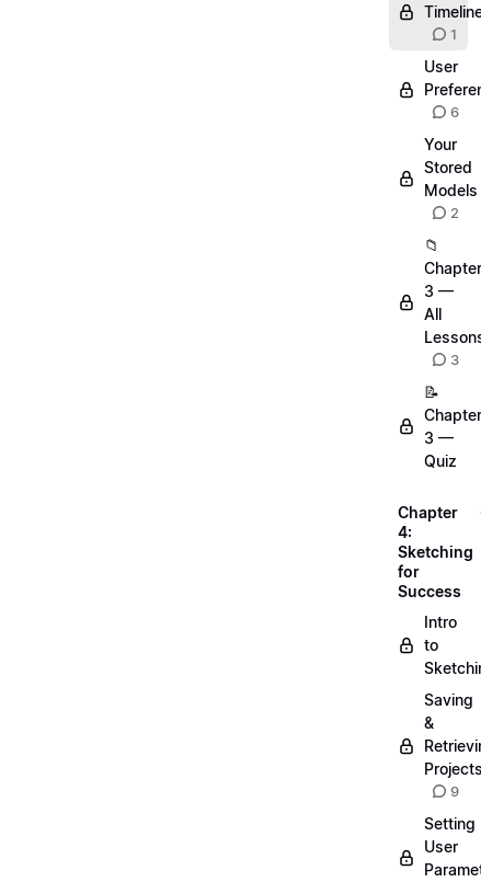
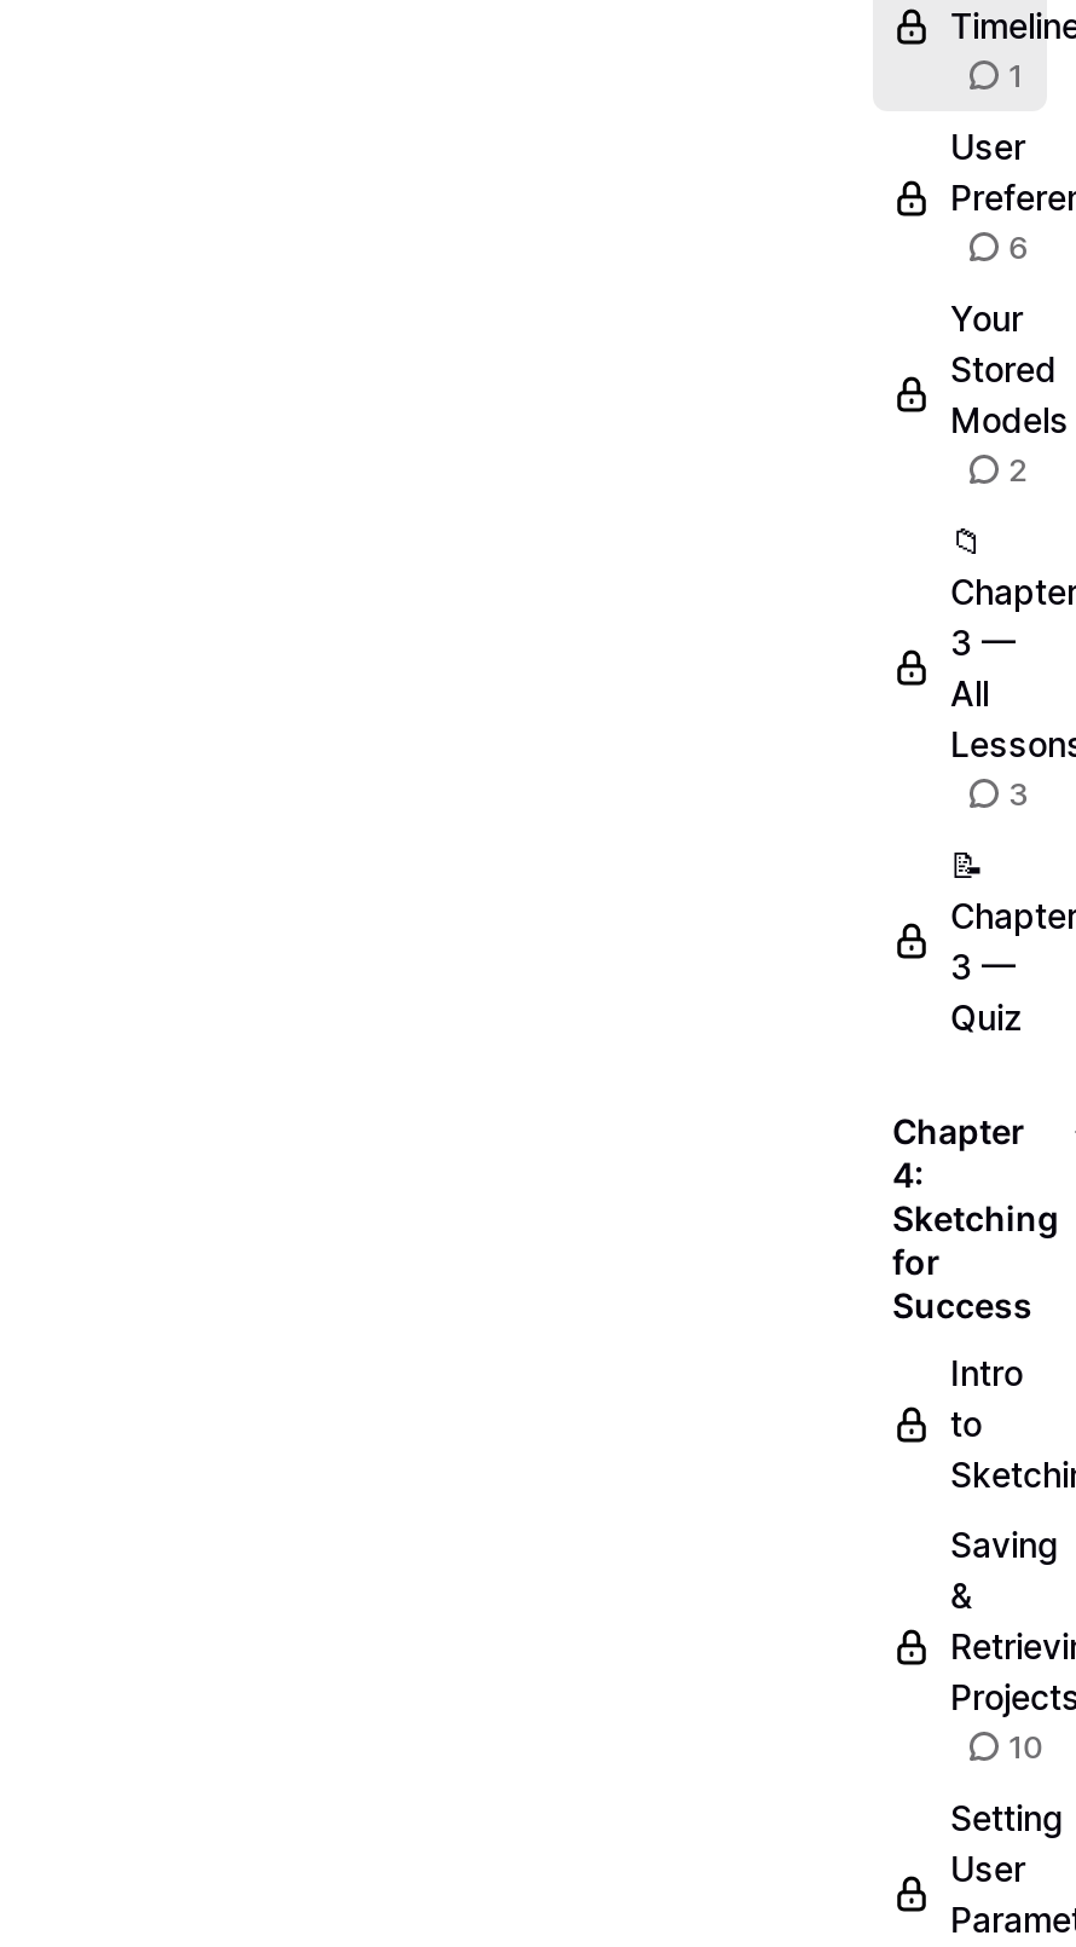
[450,782,459,800] 9 -> [1008,1727,1042,1766] 10

